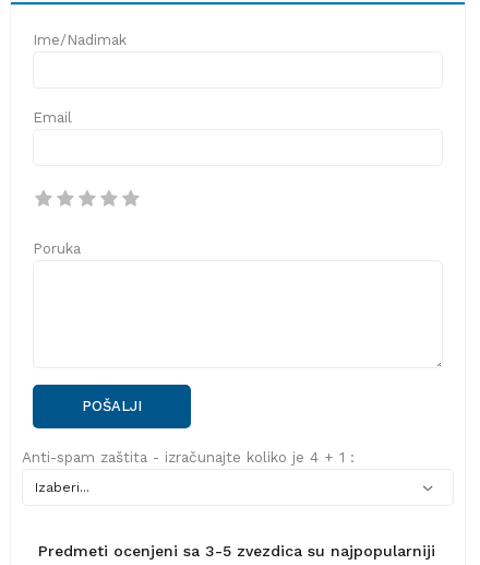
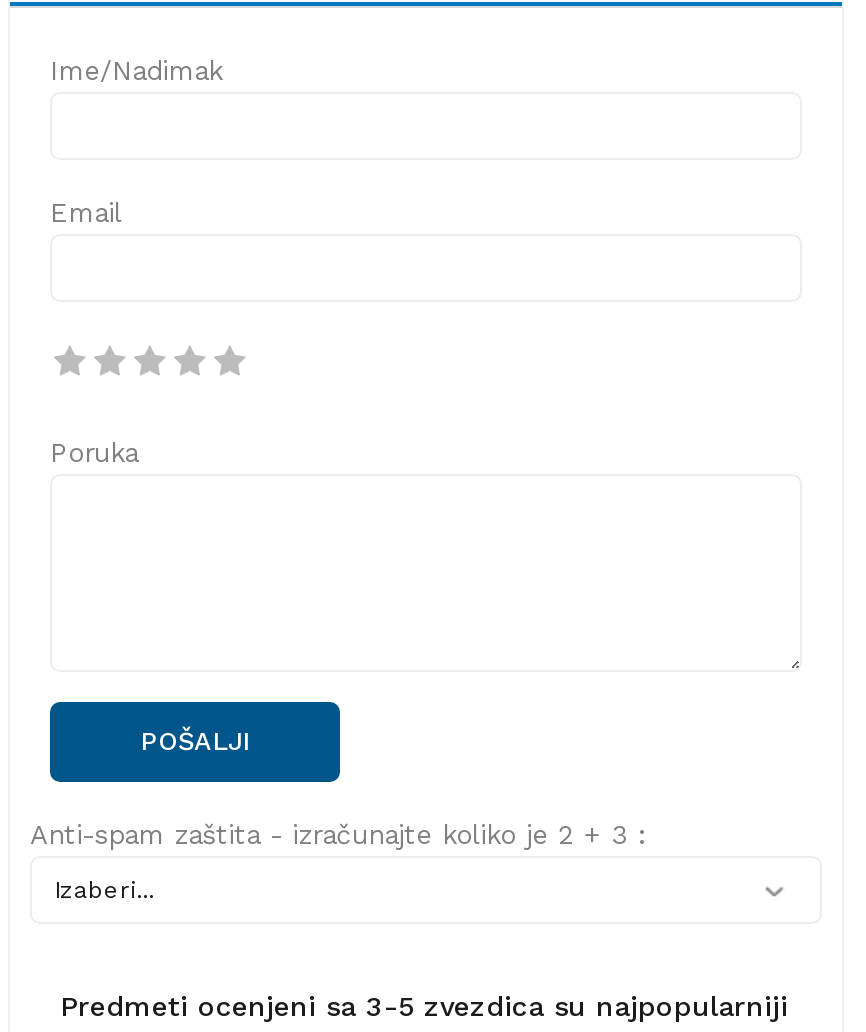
[22,449,355,466] Anti-spam zaštita - izračunajte koliko je 4 + 1 : -> [30,819,646,851] Anti-spam zaštita - izračunajte koliko je 2 + 3 :

